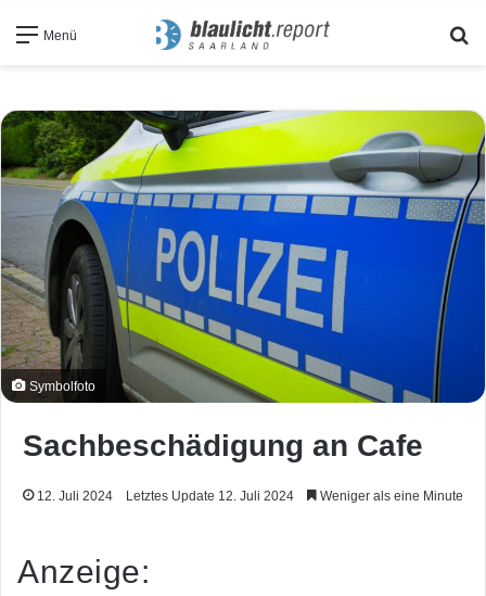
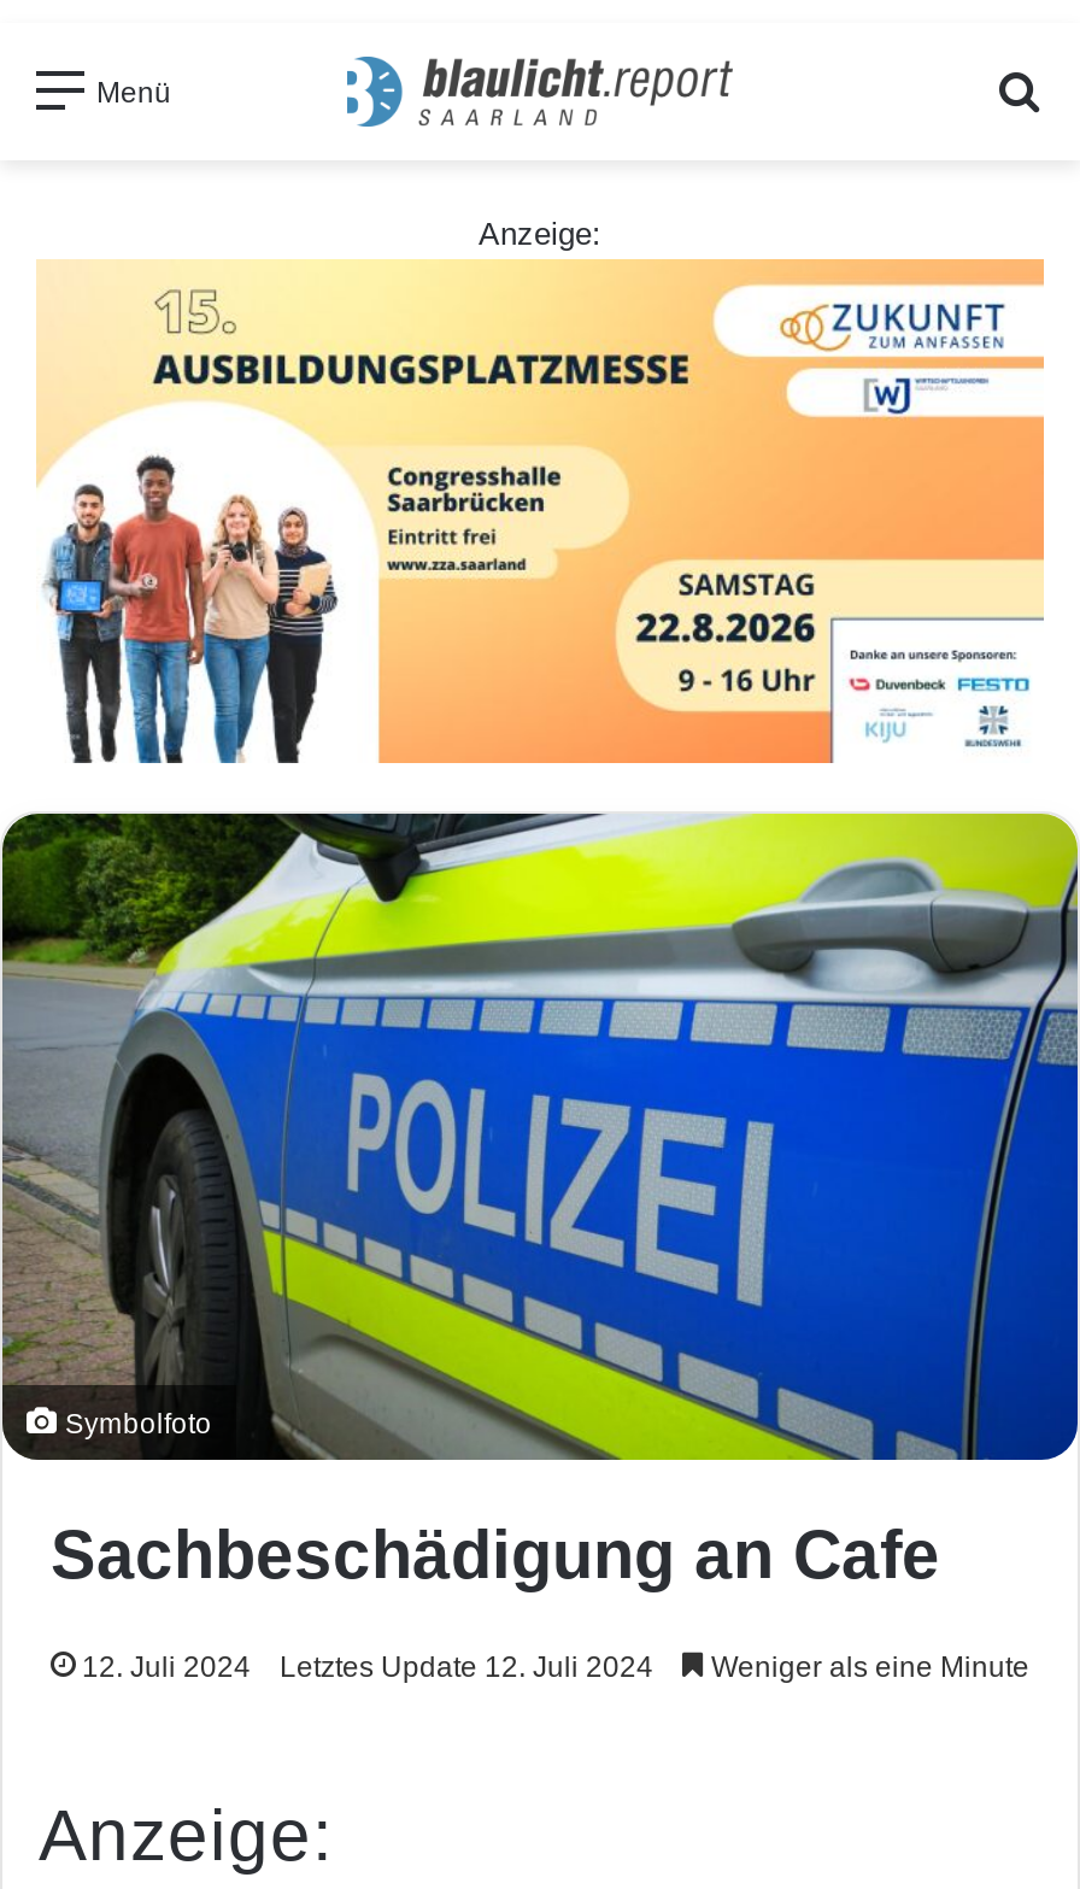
none -> [36,259,1046,765] [image]
none -> [479,215,601,251] Anzeige:

